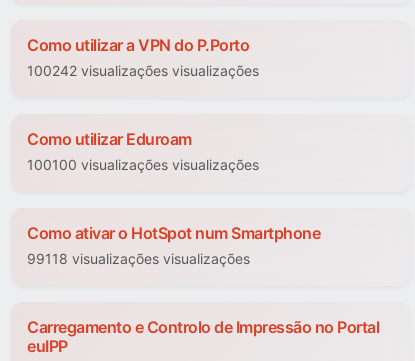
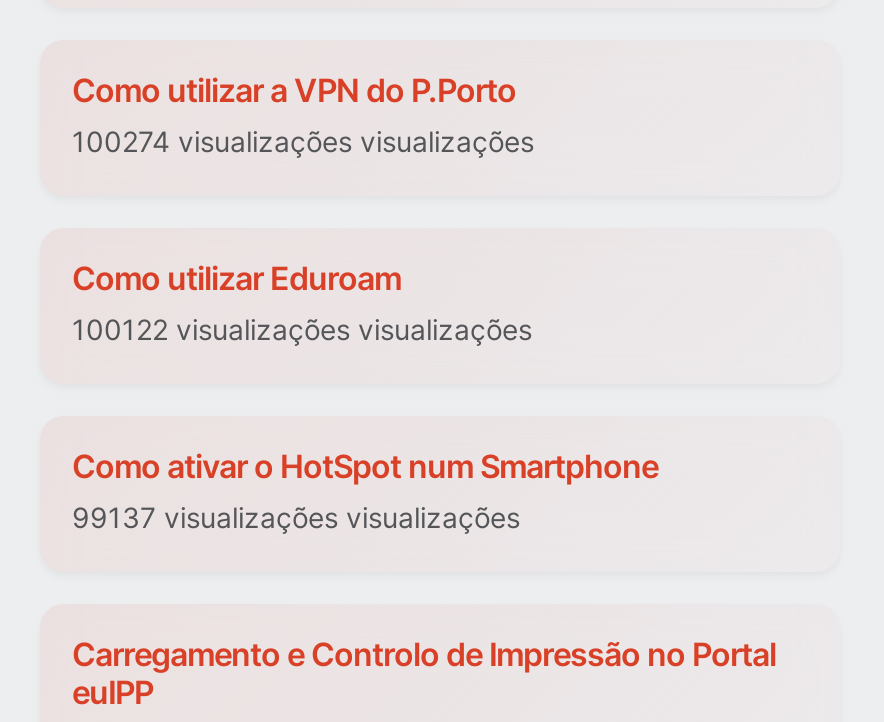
[27,62,259,79] 100242 visualizações visualizações -> [72,125,534,159] 100274 visualizações visualizações
[27,156,259,173] 100100 visualizações visualizações -> [72,313,532,347] 100122 visualizações visualizações
[27,250,250,267] 99118 visualizações visualizações -> [72,501,520,535] 99137 visualizações visualizações

